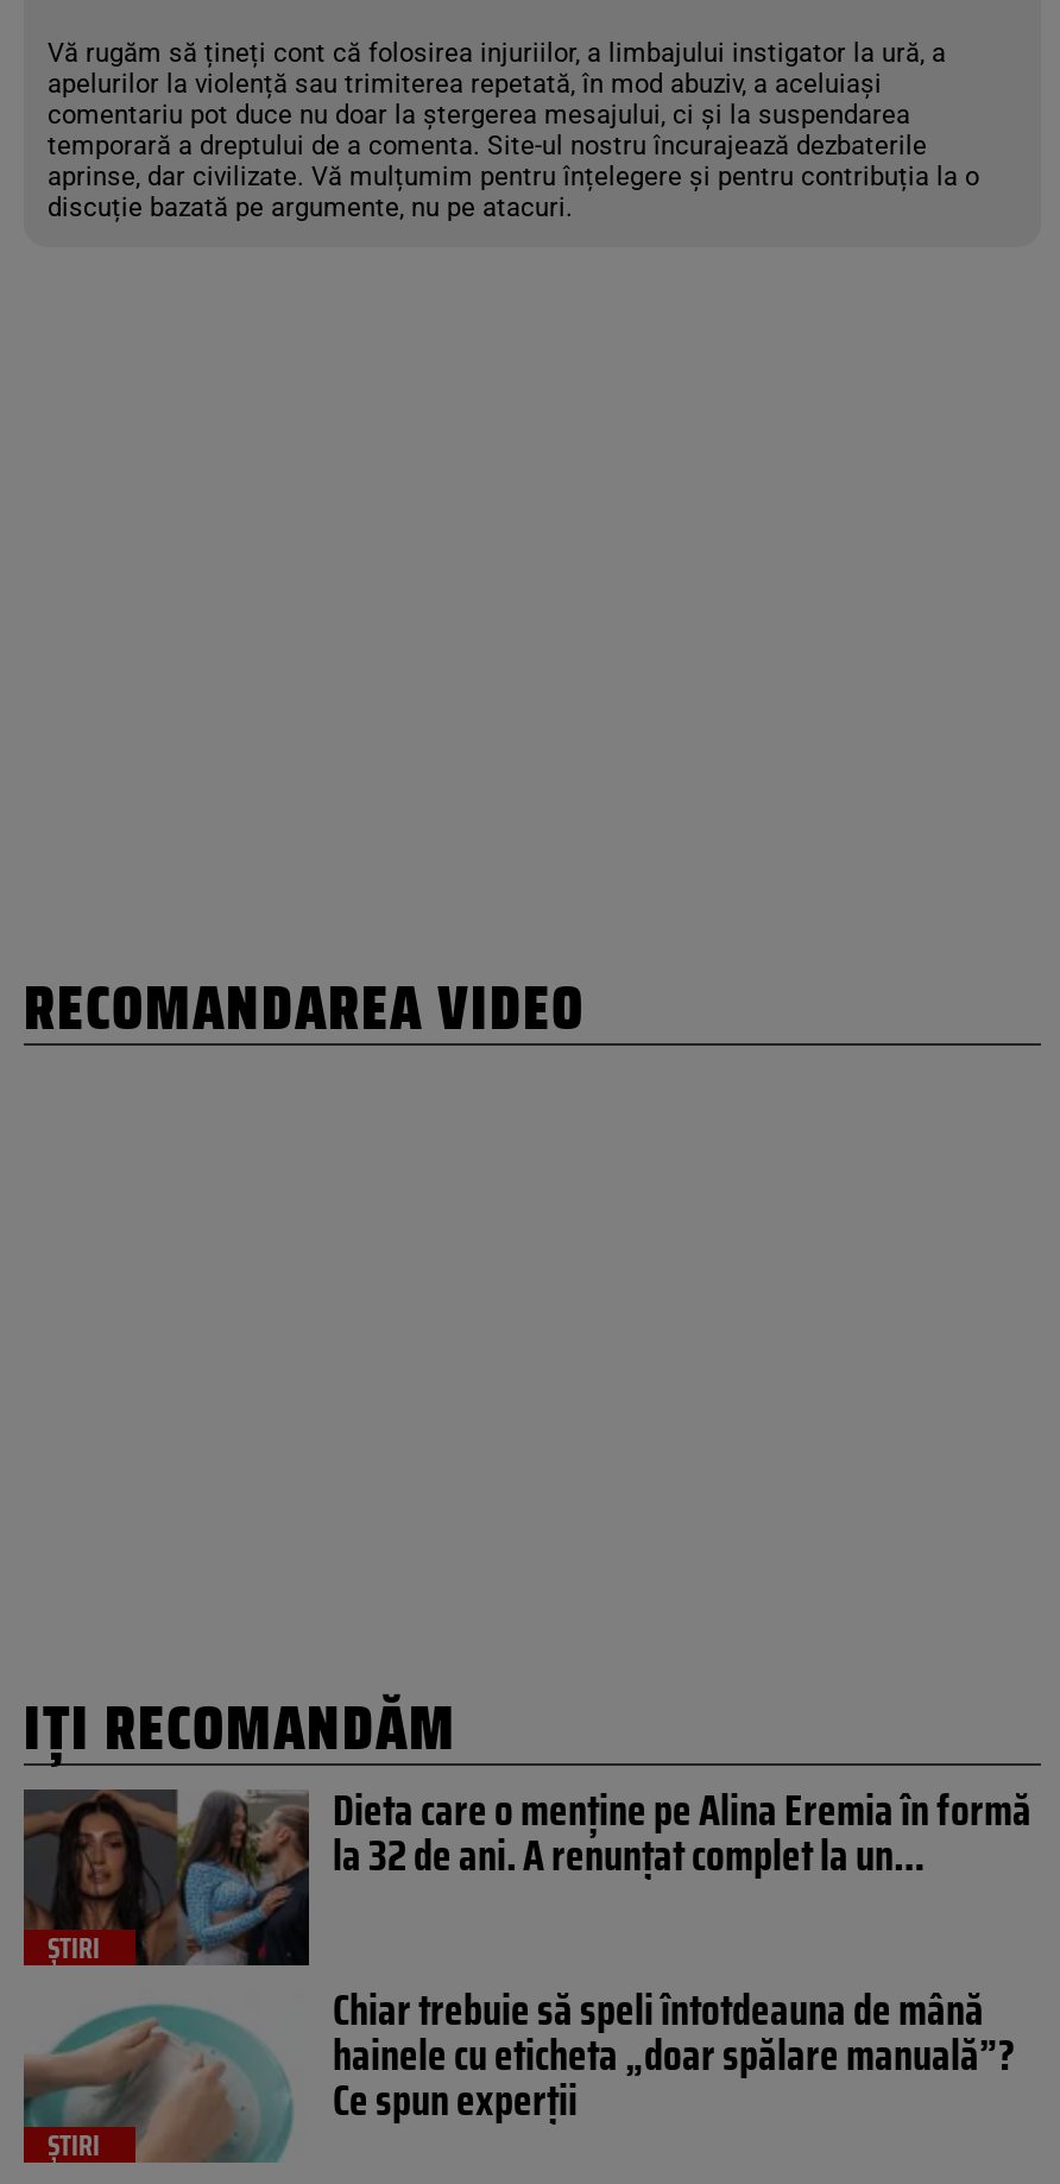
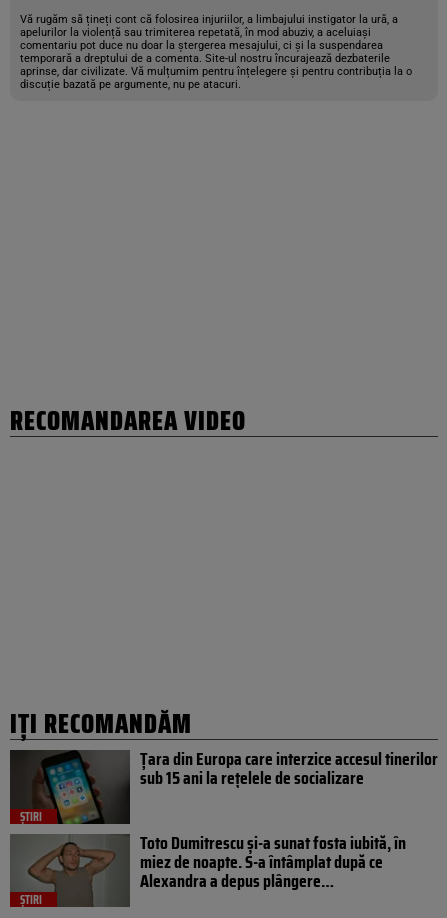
[21,1777,1031,1968] [image] | Dieta care o menține pe Alina Eremia în formă | la 32 de ani. A renunțat complet la un… -> [9,745,438,825] [image] | Țara din Europa care interzice accesul tinerilor | sub 15 ani la rețelele de socializare
[24,1976,1015,2163] [image] | Chiar trebuie să speli întotdeauna de mână | hainele cu eticheta „doar spălare manuală”? | Ce spun experții -> [9,829,406,908] [image] | Toto Dumitrescu și-a sunat fosta iubită, în | miez de noapte. S-a întâmplat după ce | Alexandra a depus plângere…

